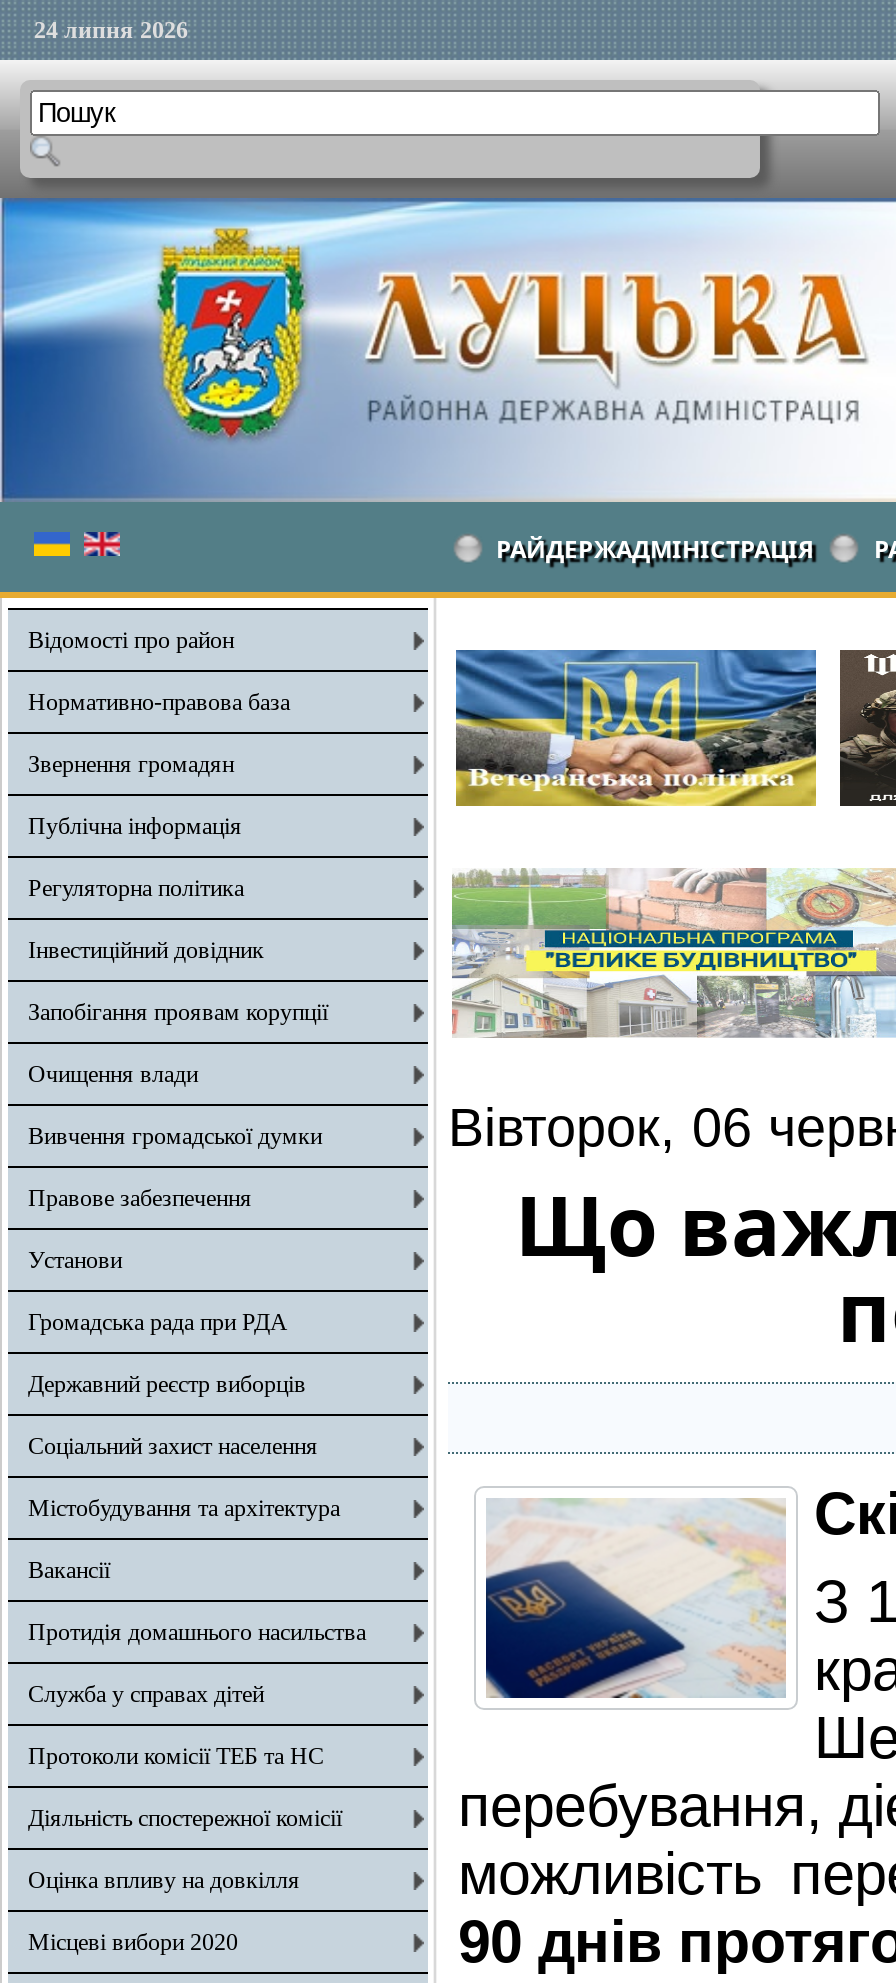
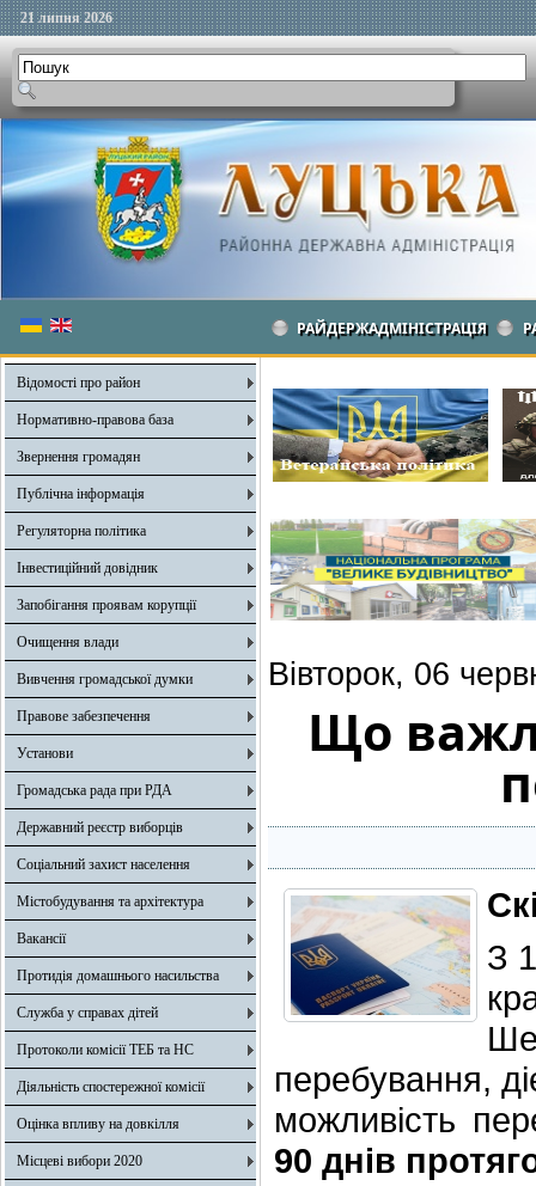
[34,16,188,44] 24 липня 2026 -> [20,10,112,26] 21 липня 2026

